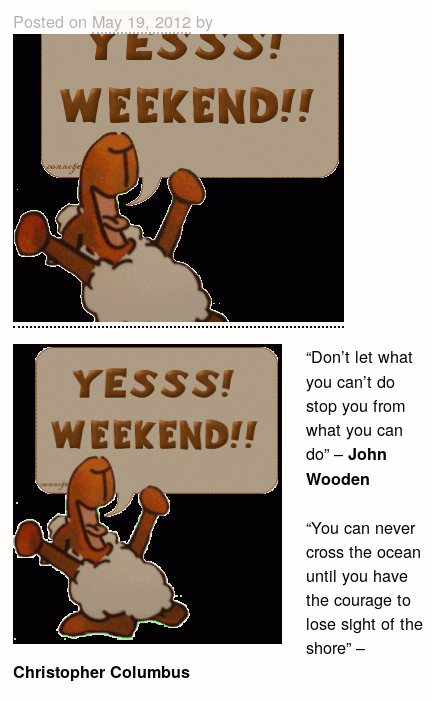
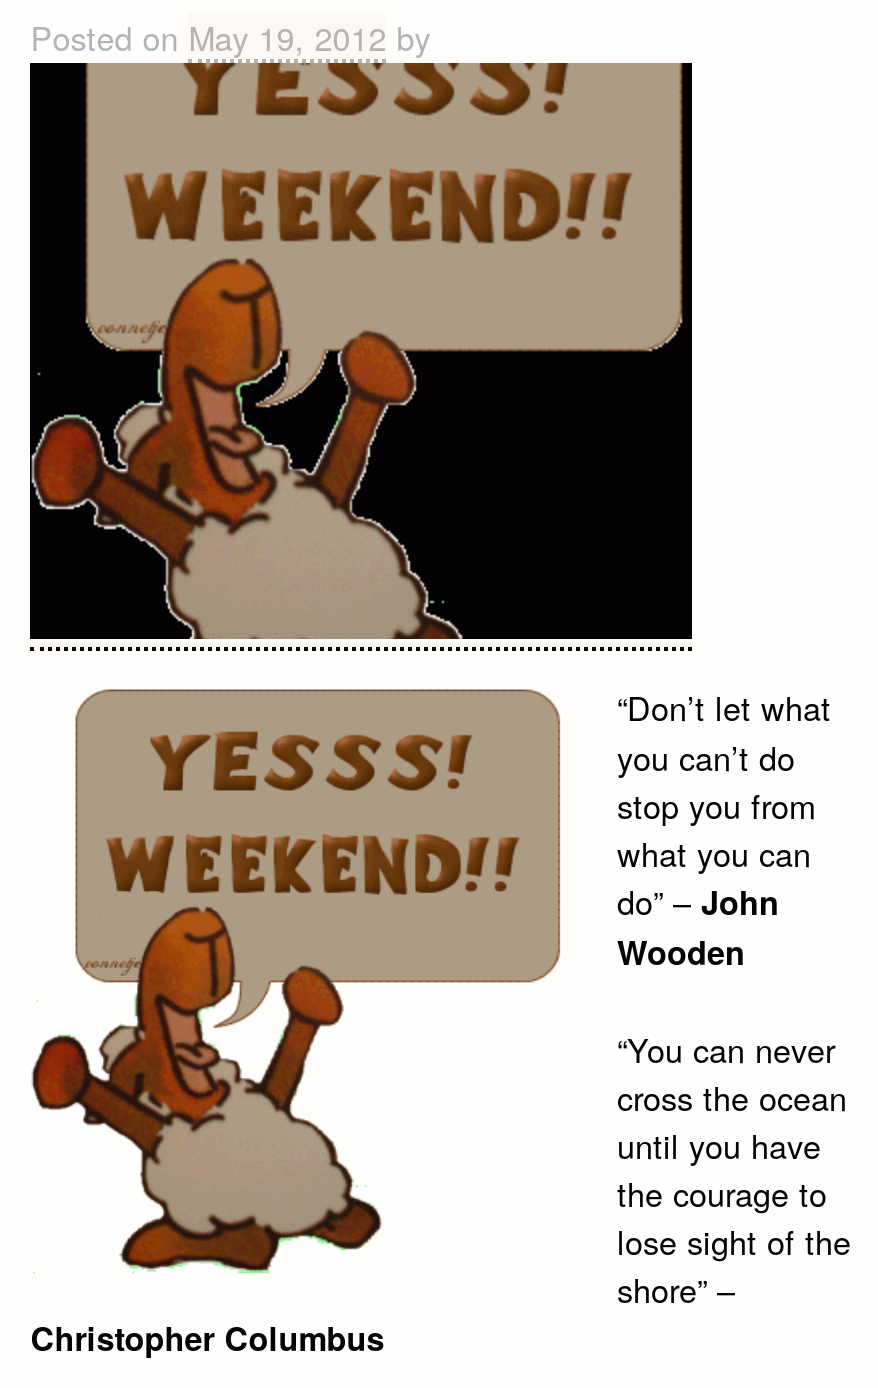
[12,343,283,645] [image] -> [30,683,568,1283] [image]

